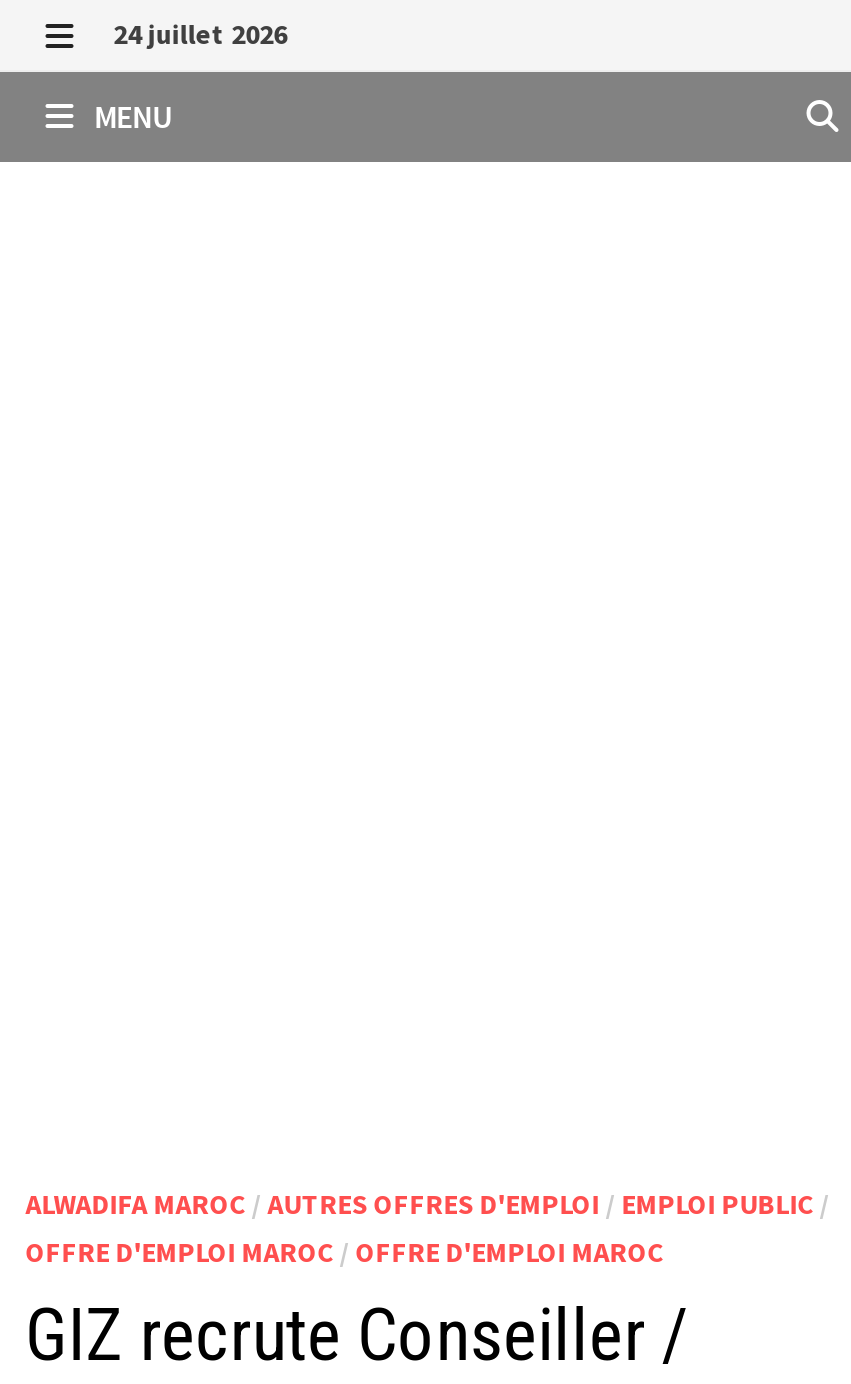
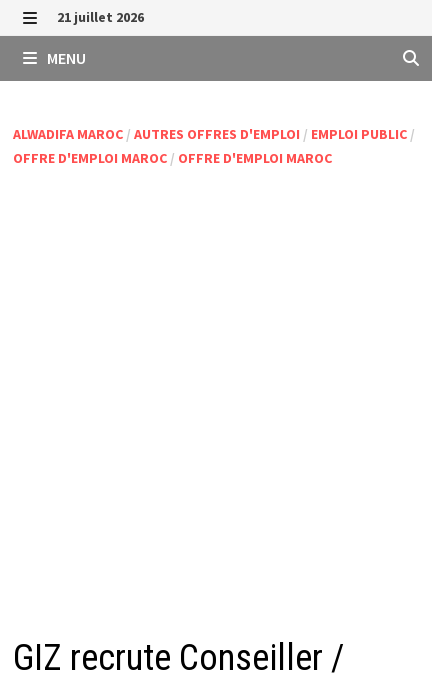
[114,16,288,52] 24 juillet 2026 -> [57,8,144,26] 21 juillet 2026
moved [26,1186,830,1270] -> [13,125,415,167]: ALWADIFA MAROC / AUTRES OFFRES D'EMPLOI / EMPLOI PUBLIC / | OFFRE D'EMPLOI MAROC / OFFRE D'EMPLOI MAROC

